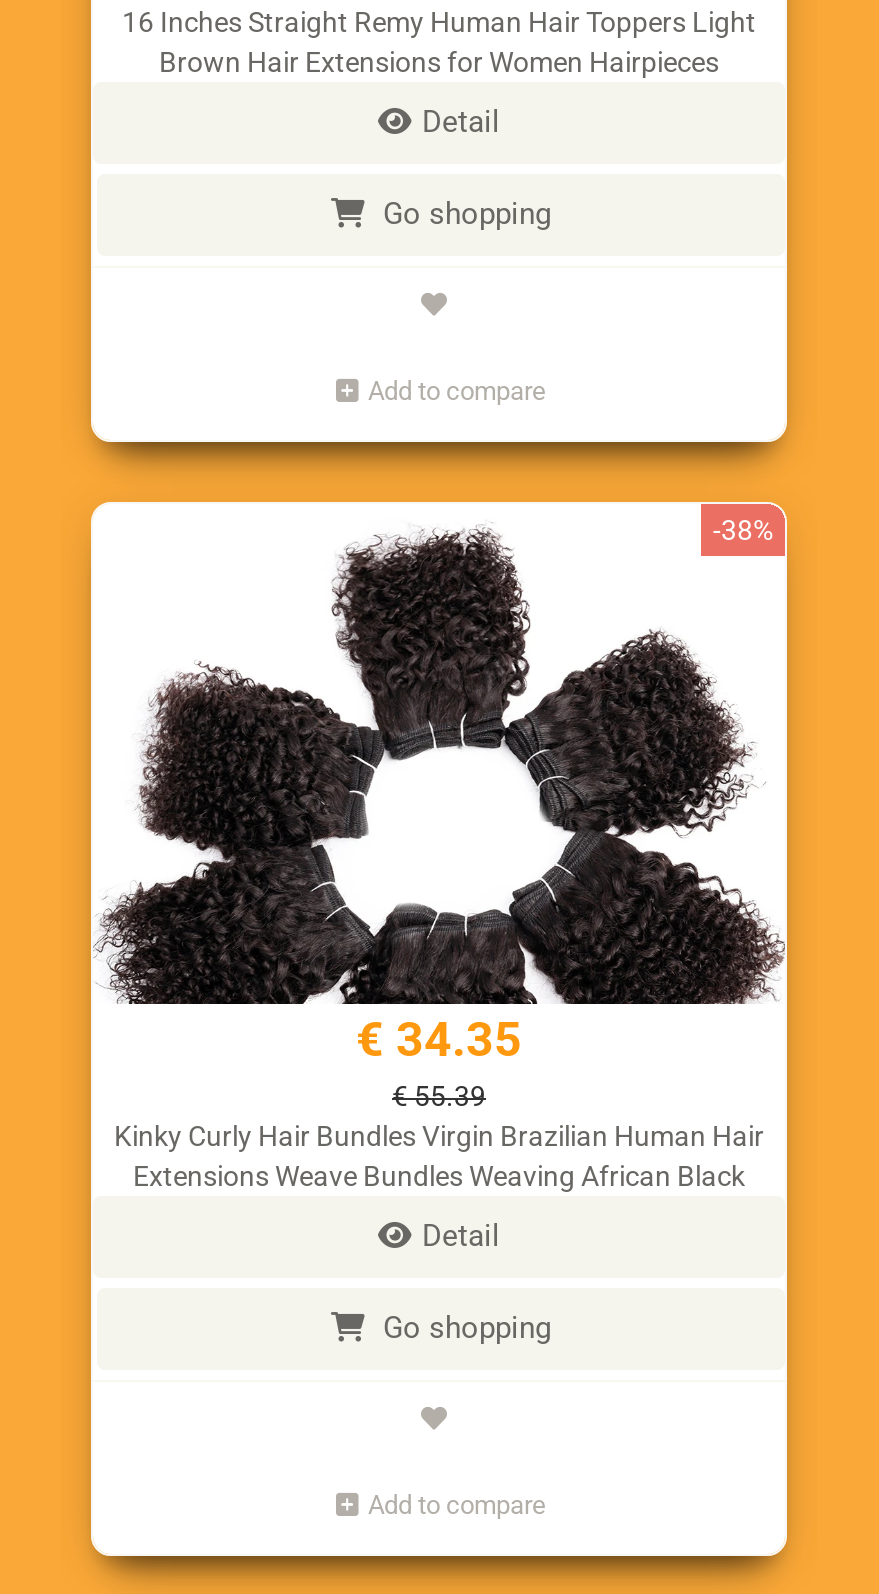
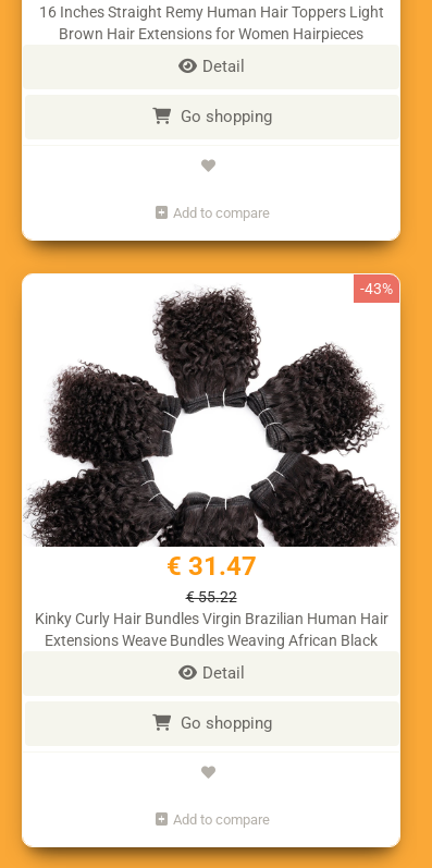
[713,515,773,547] -38% -> [360,280,393,298] -43%
[356,1013,522,1069] € 34.35 -> [166,551,256,582] € 31.47
[392,1081,486,1113] € 55.39 -> [186,588,237,606] € 55.22

